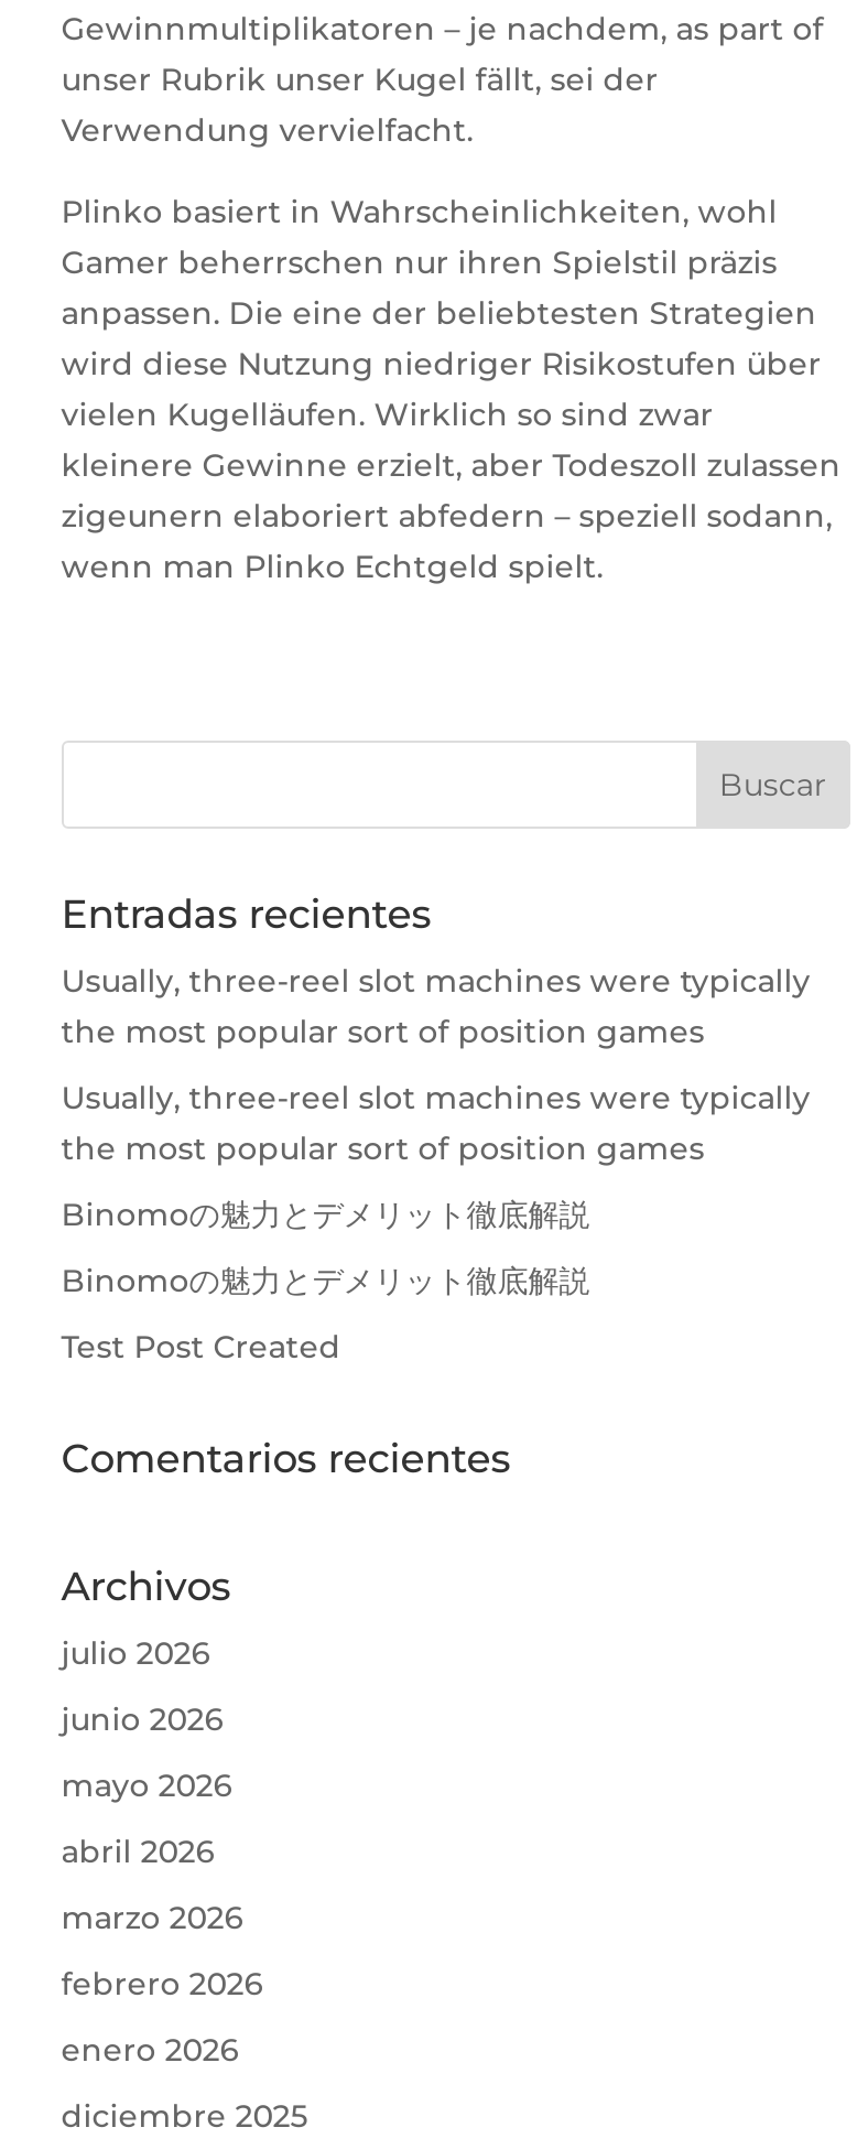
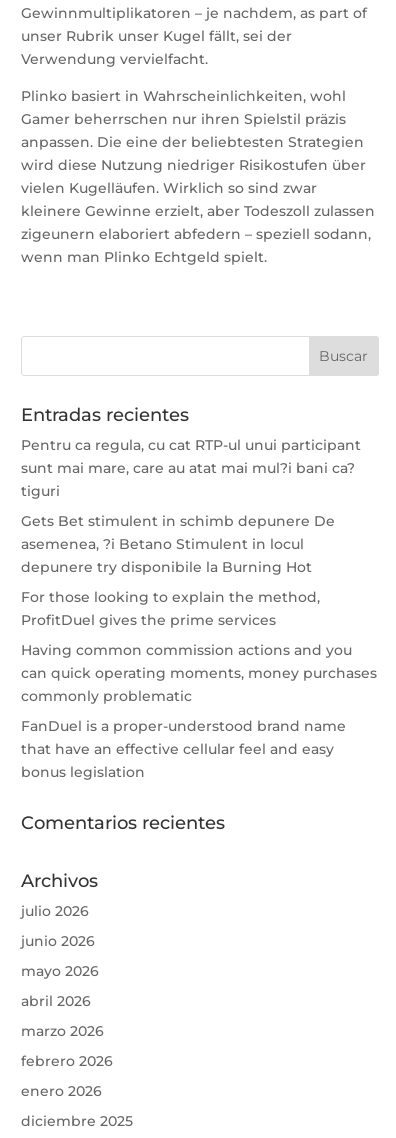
[61,960,810,1050] Usually, three-reel slot machines were typically | the most popular sort of position games -> [21,436,361,500] Pentru ca regula, cu cat RTP-ul unui participant | sunt mai mare, care au atat mai mul?i bani ca? | tiguri
[61,1077,810,1167] Usually, three-reel slot machines were typically | the most popular sort of position games -> [21,512,335,576] Gets Bet stimulent in schimb depunere De | asemenea, ?i Betano Stimulent in locul | depunere try disponibile la Burning Hot
[61,1194,590,1233] Binomoの魅力とデメリット徹底解説 -> [21,588,320,629] For those looking to explain the method, | ProfitDuel gives the prime services
[61,1260,590,1300] Binomoの魅力とデメリット徹底解説 -> [21,641,377,705] Having common commission actions and you | can quick operating moments, money purchases | commonly problematic
[61,1326,341,1366] Test Post Created -> [21,717,346,781] FanDuel is a proper-understood brand name | that have an effective cellular feel and easy | bonus legislation

